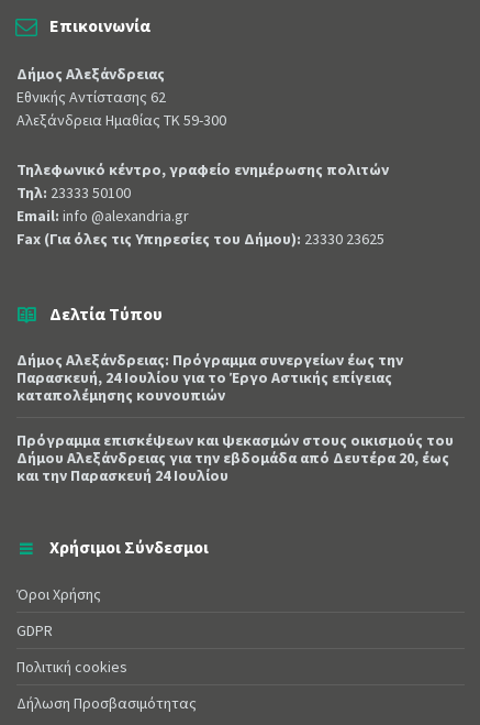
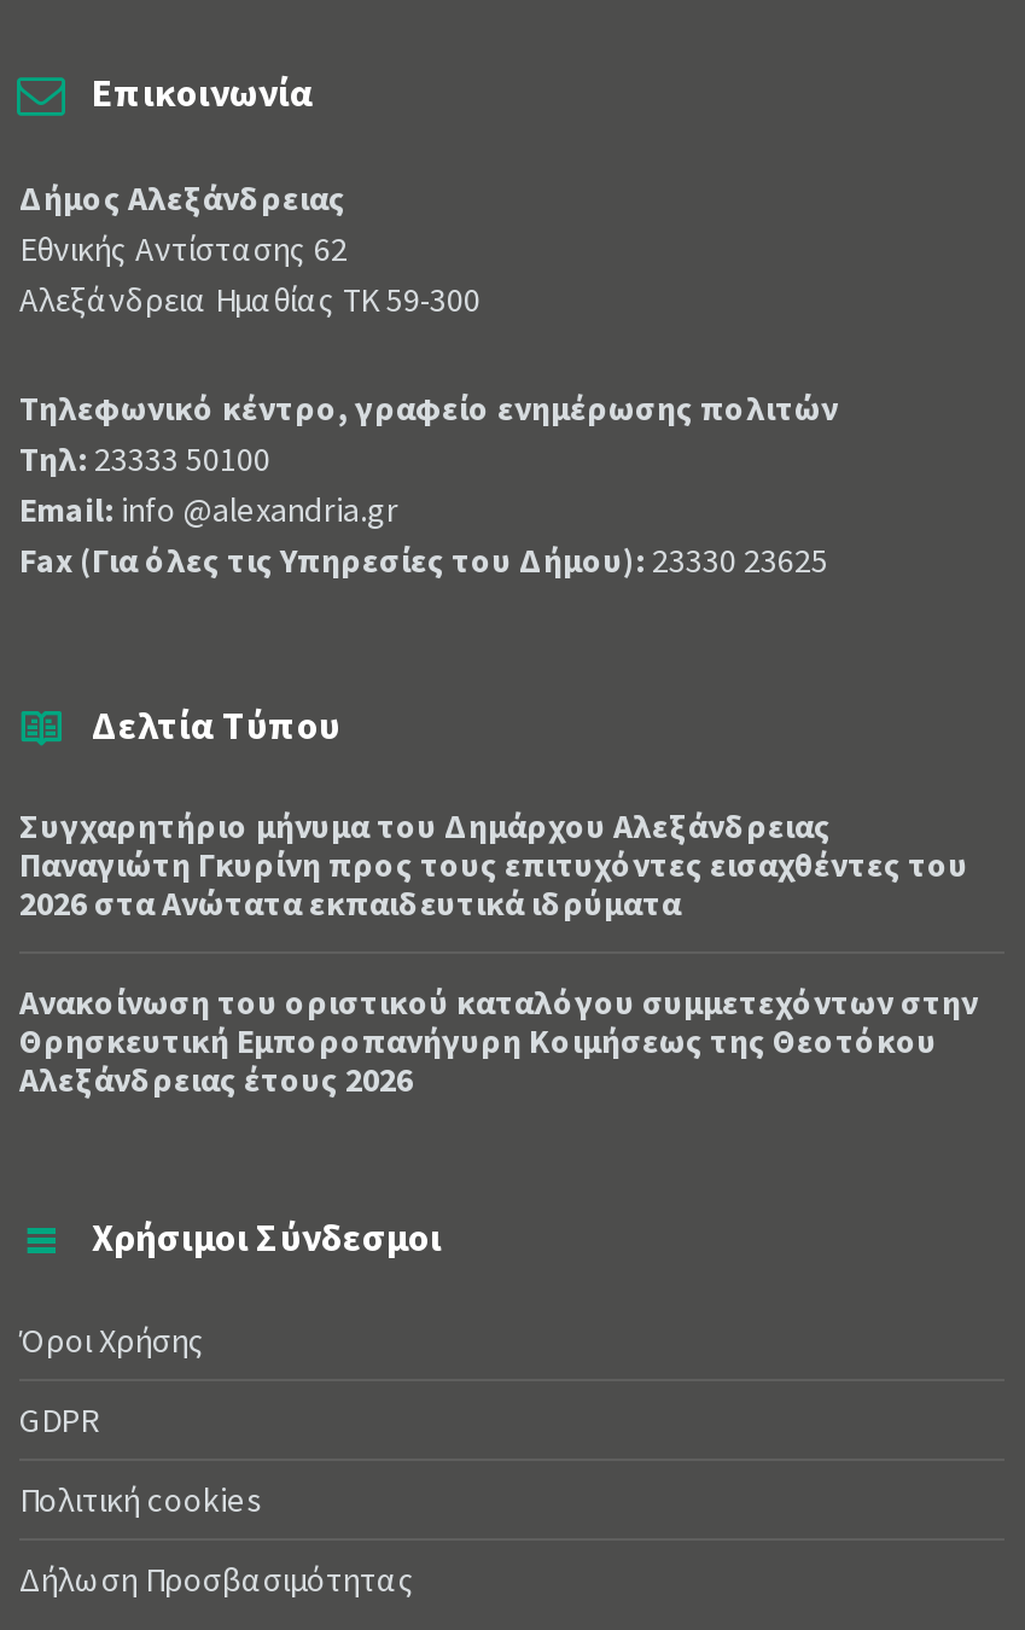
[16,350,403,405] Δήμος Αλεξάνδρειας: Πρόγραμμα συνεργείων έως την | Παρασκευή, 24 Ιουλίου για το Έργο Αστικής επίγειας | καταπολέμησης κουνουπιών -> [19,805,968,926] Συγχαρητήριο μήνυμα του Δημάρχου Αλεξάνδρειας | Παναγιώτη Γκυρίνη προς τους επιτυχόντες εισαχθέντες του | 2026 στα Ανώτατα εκπαιδευτικά ιδρύματα
[16,430,454,485] Πρόγραμμα επισκέψεων και ψεκασμών στους οικισμούς του | Δήμου Αλεξάνδρειας για την εβδομάδα από Δευτέρα 20, έως | και την Παρασκευή 24 Ιουλίου -> [19,981,978,1102] Ανακοίνωση του οριστικού καταλόγου συμμετεχόντων στην | Θρησκευτική Εμποροπανήγυρη Κοιμήσεως της Θεοτόκου | Αλεξάνδρειας έτους 2026

